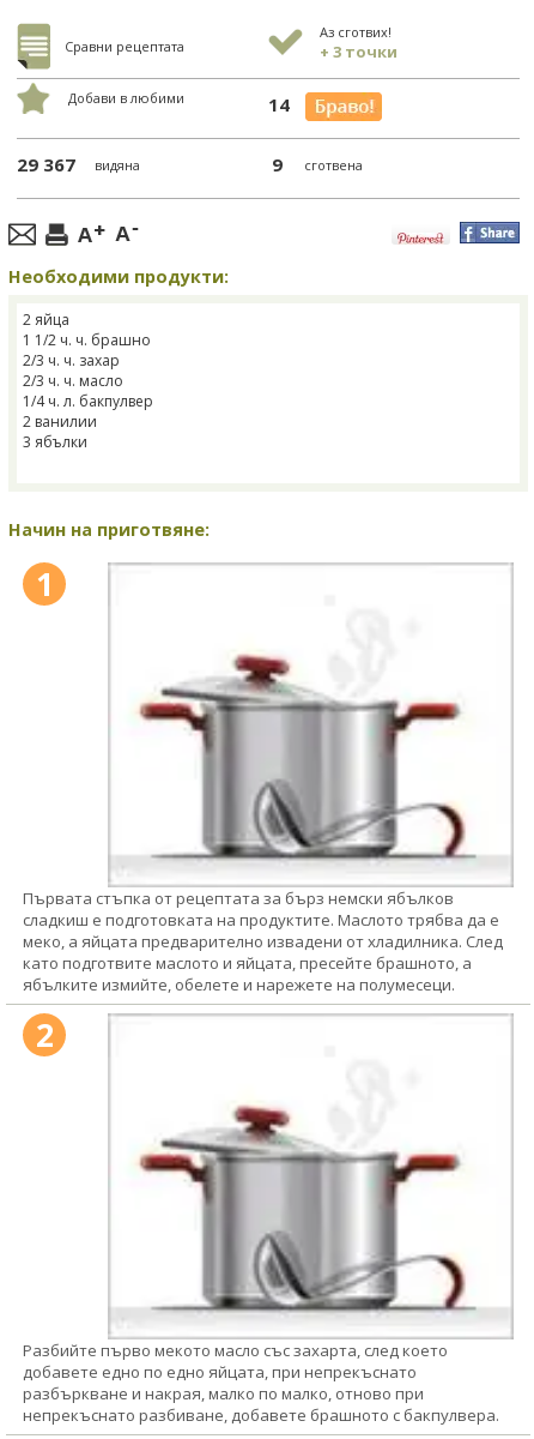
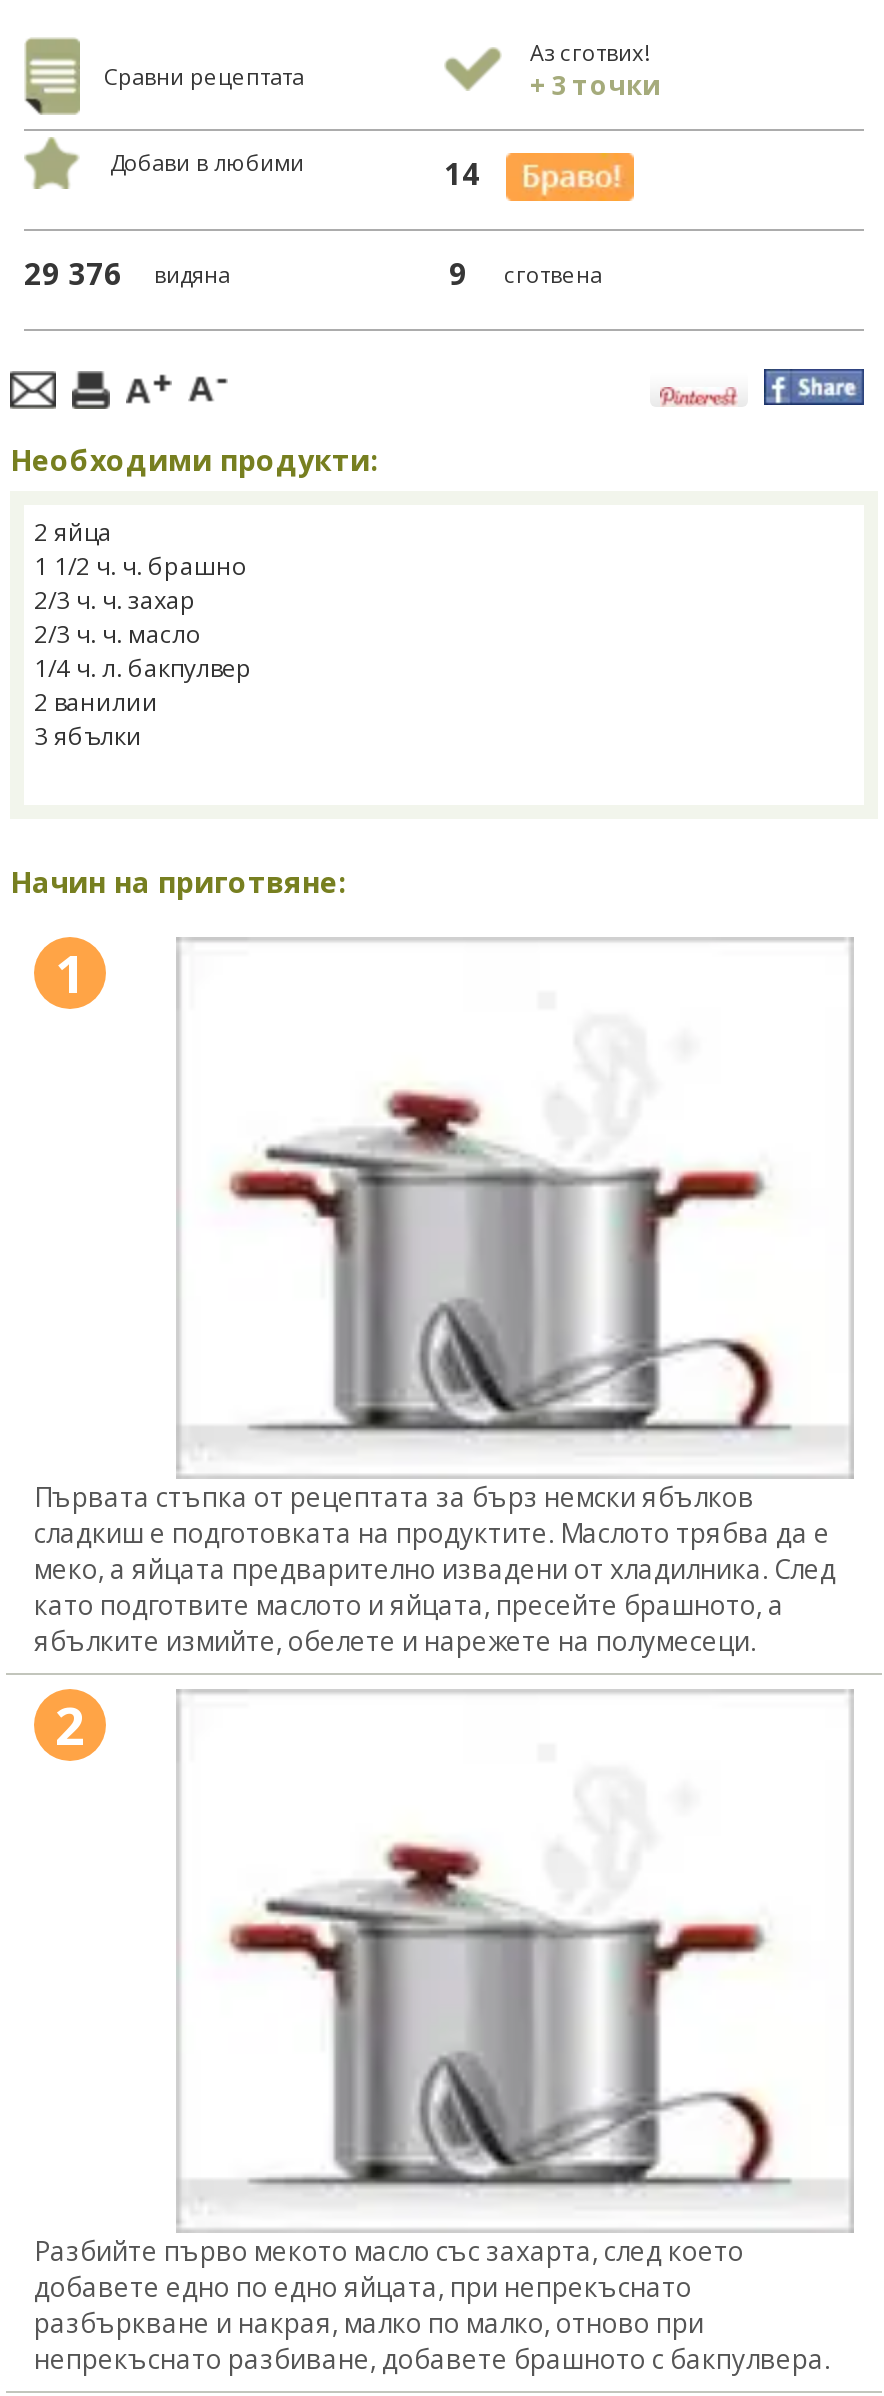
[17,152,140,176] 29 367 видяна -> [24,253,230,293] 29 376 видяна

